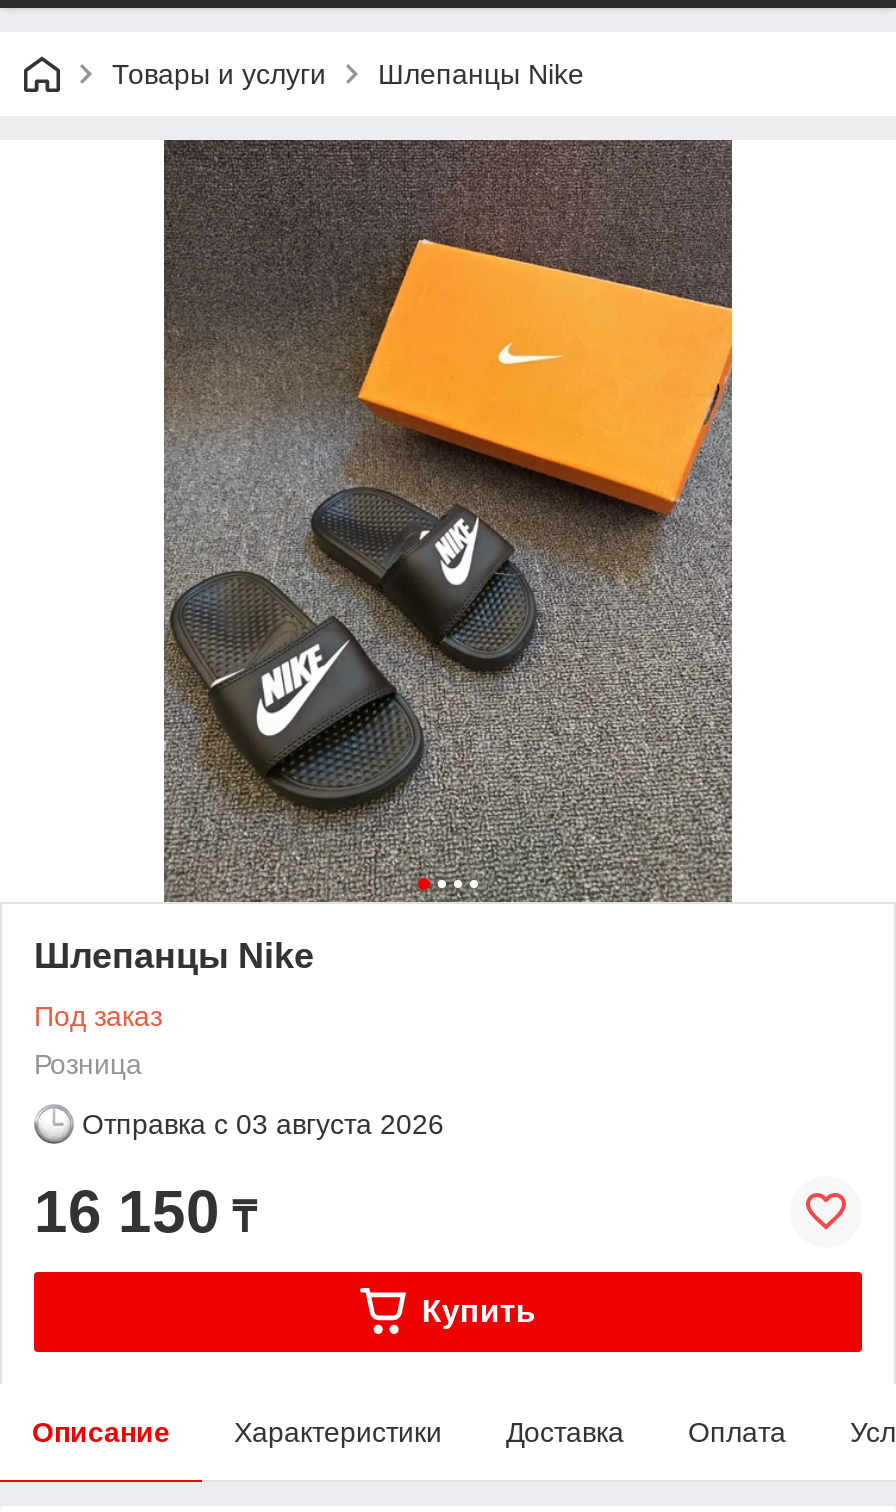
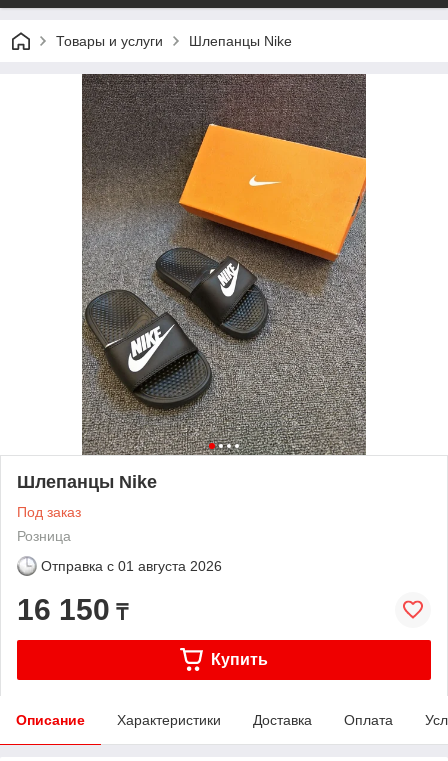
[82,1108,444,1140] Отправка с 03 августа 2026 -> [41,558,222,574] Отправка с 01 августа 2026

